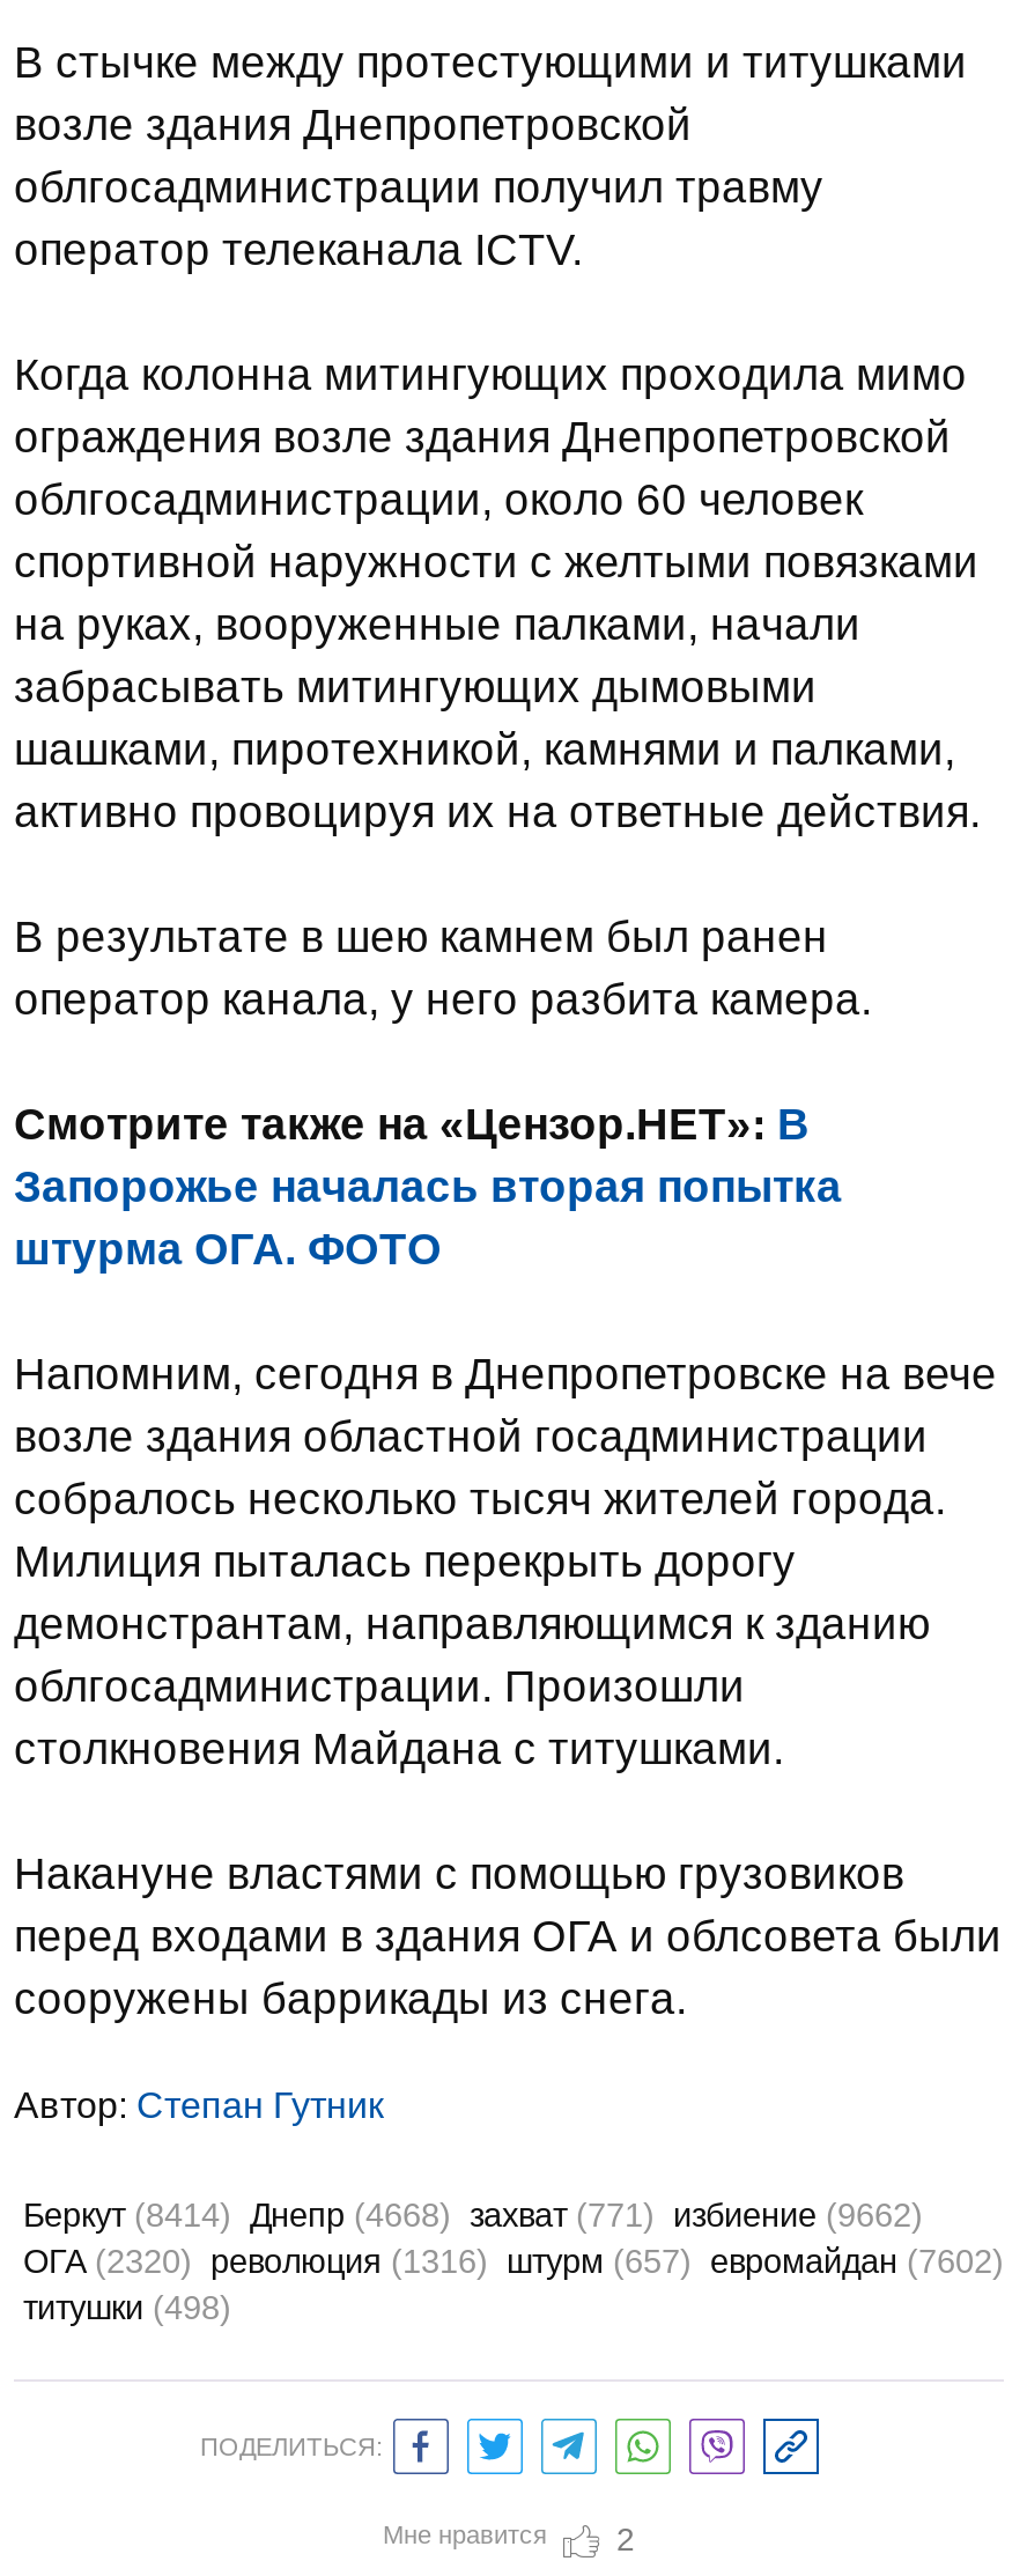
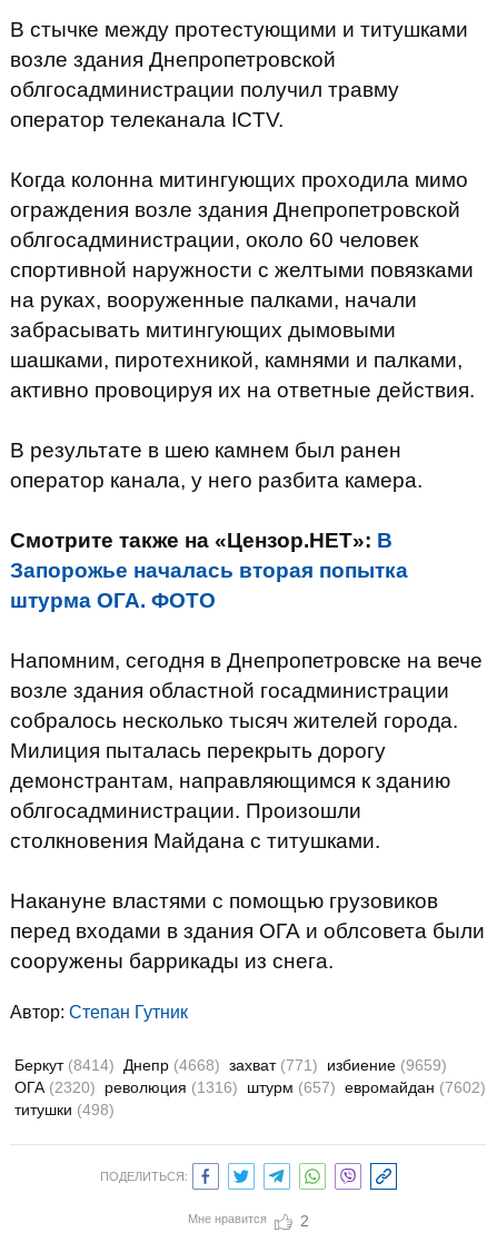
[23,2197,923,2234] Беркут (8414) Днепр (4668) захват (771) избиение (9662) -> [14,1056,447,1074] Беркут (8414) Днепр (4668) захват (771) избиение (9659)

